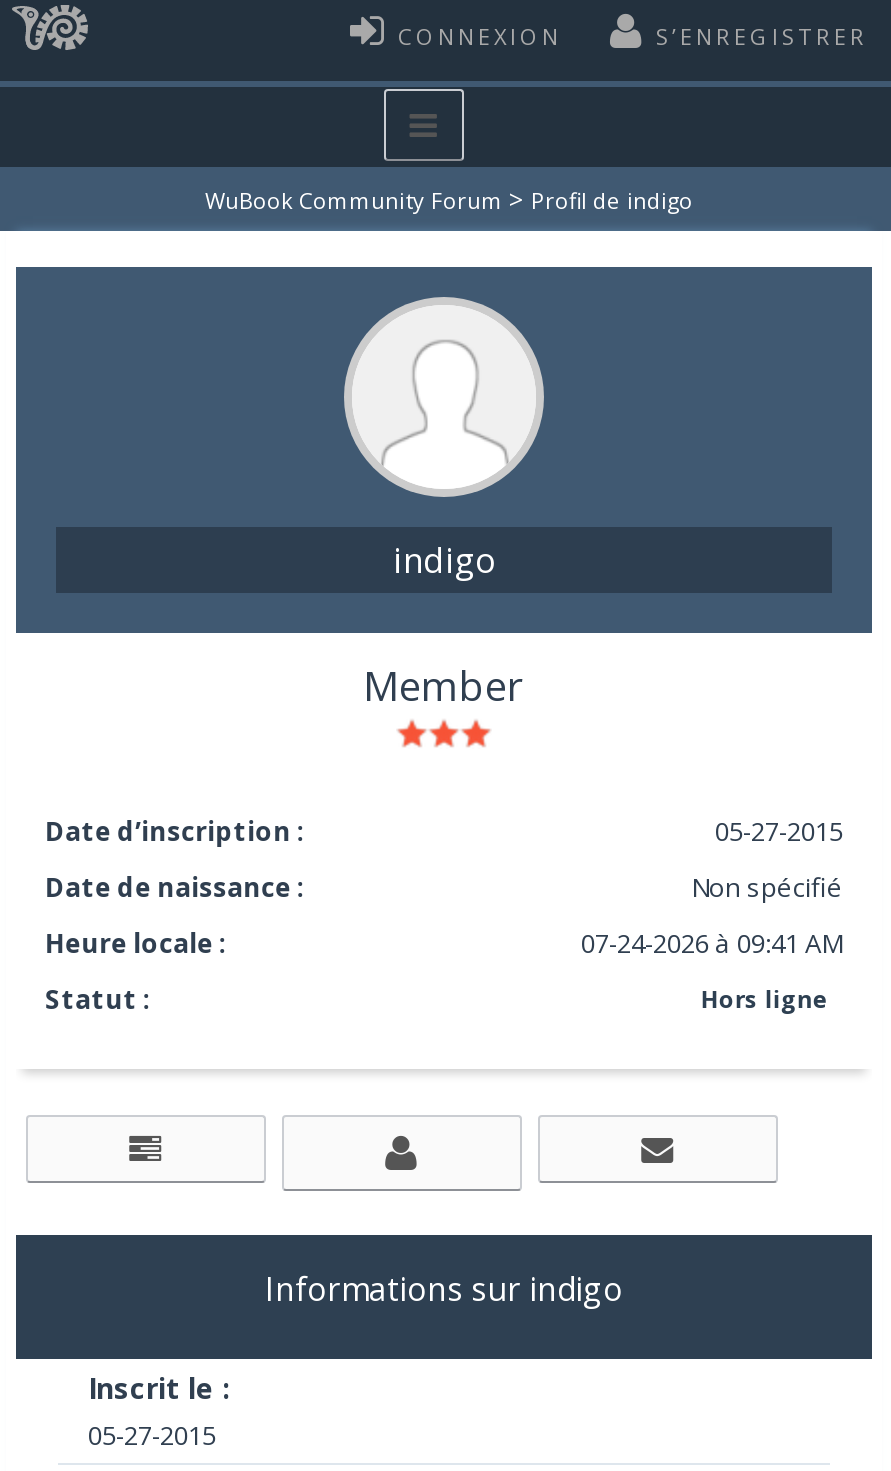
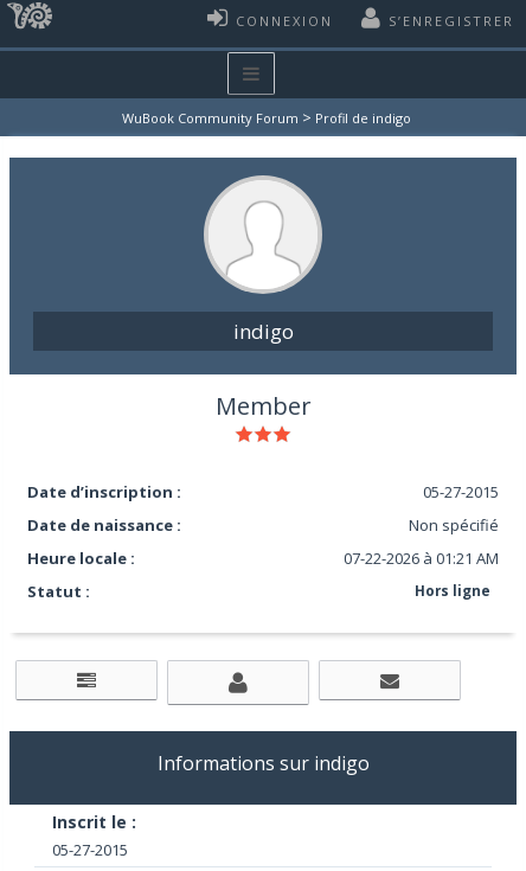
[581,924,843,960] 07-24-2026 à 09:41 AM -> [344,547,499,568] 07-22-2026 à 01:21 AM

